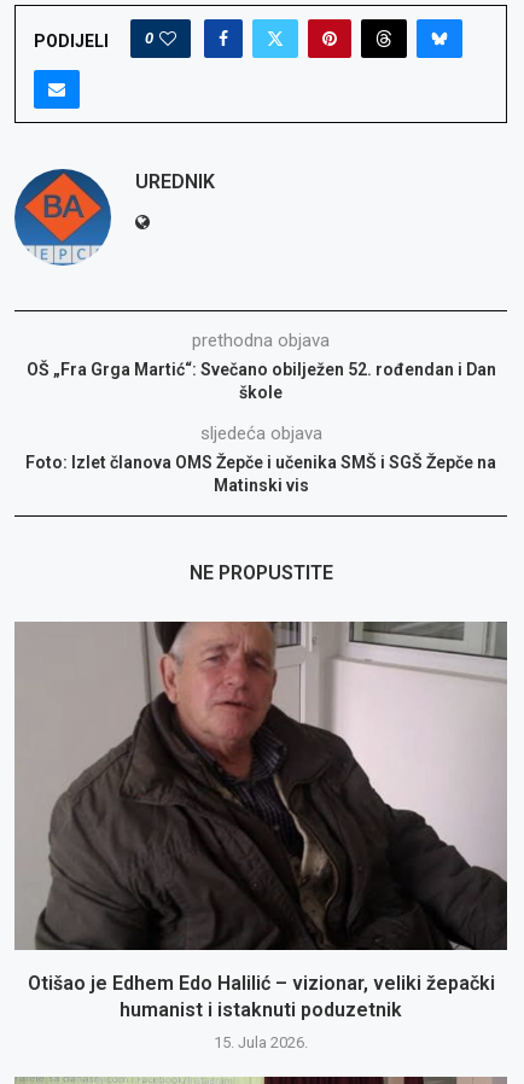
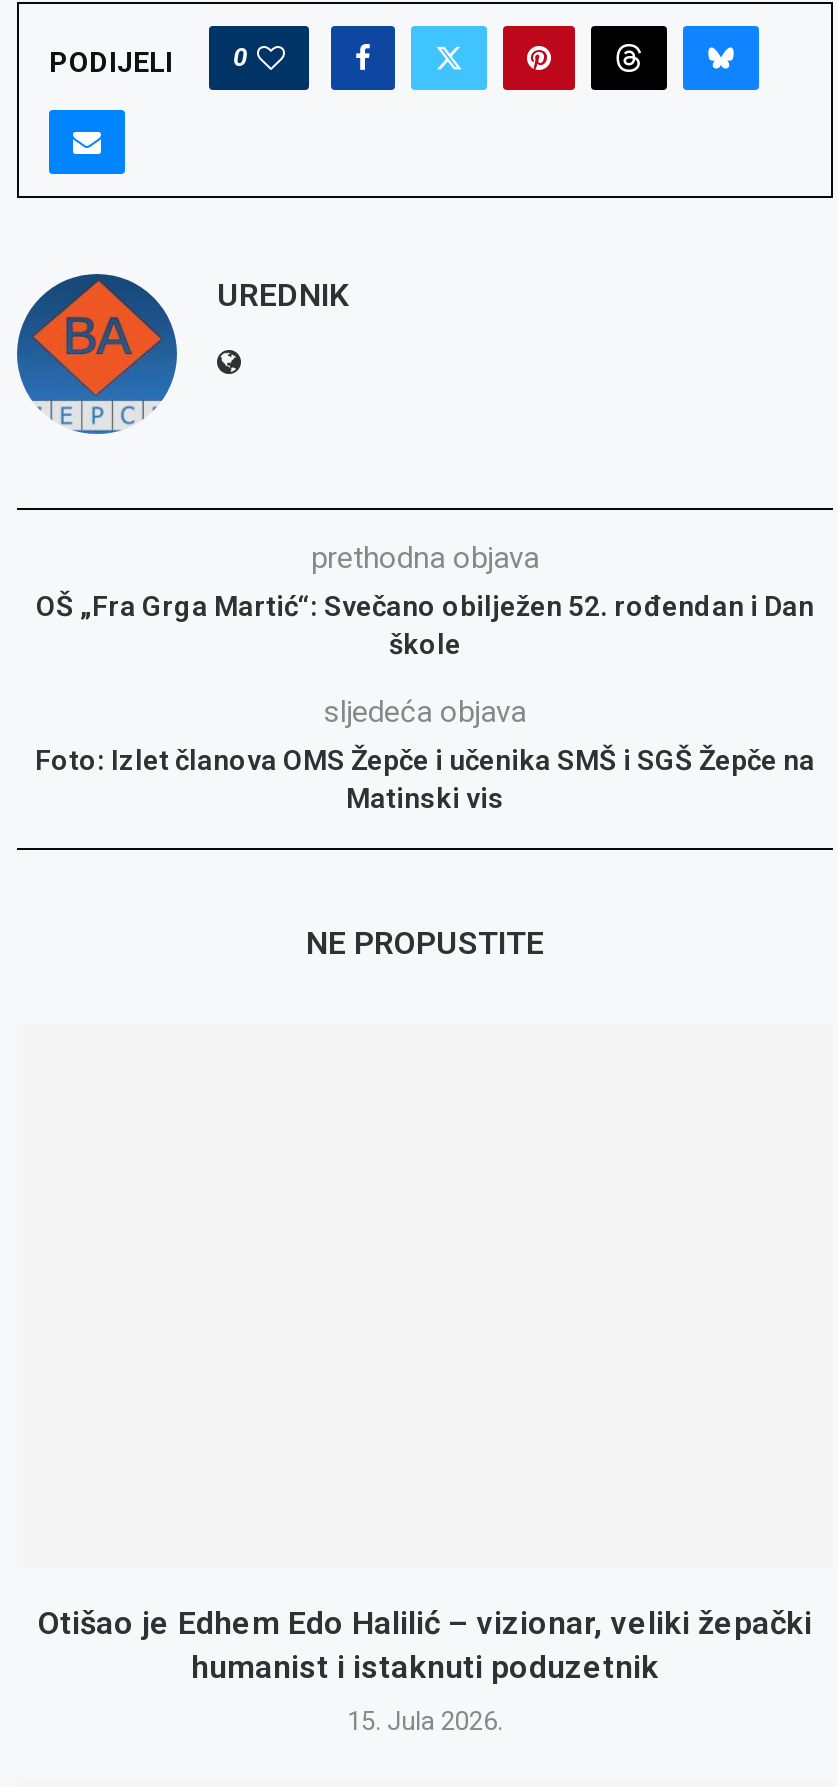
[14,620,508,951] [image] -> none

